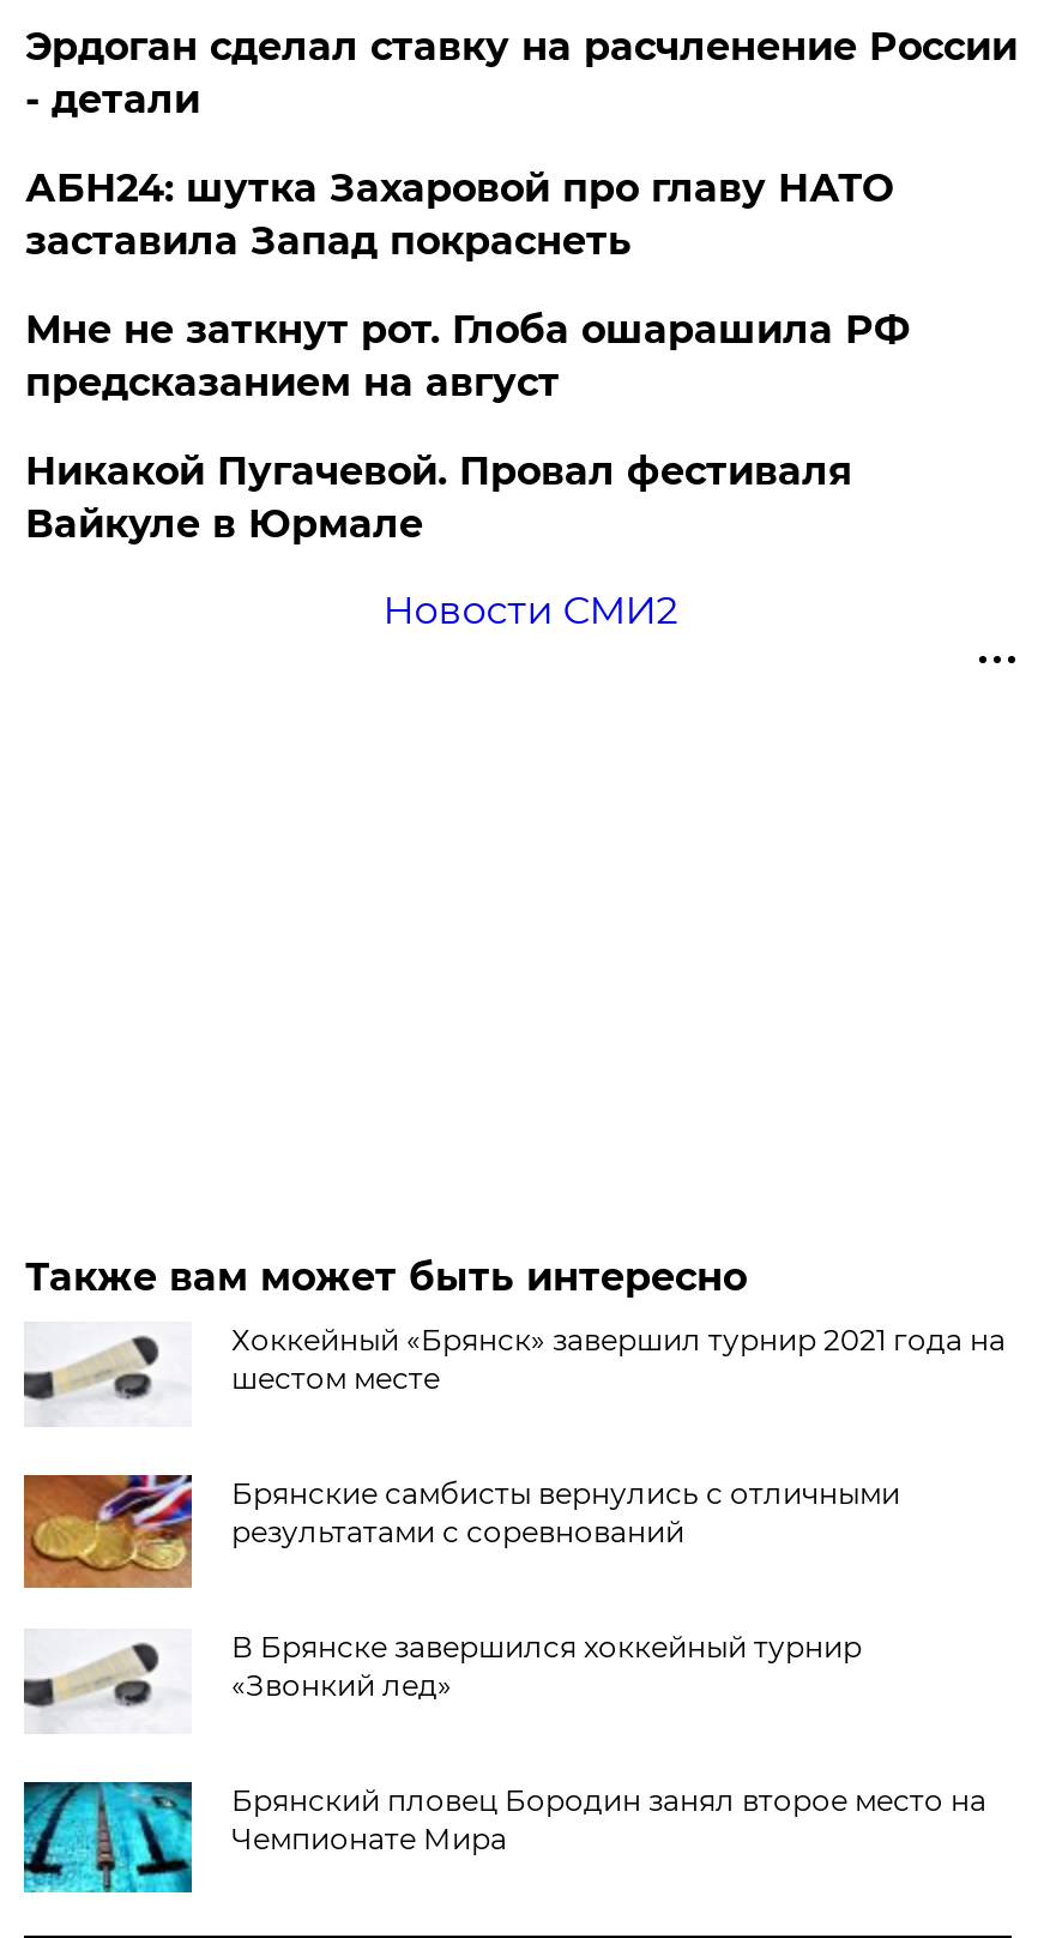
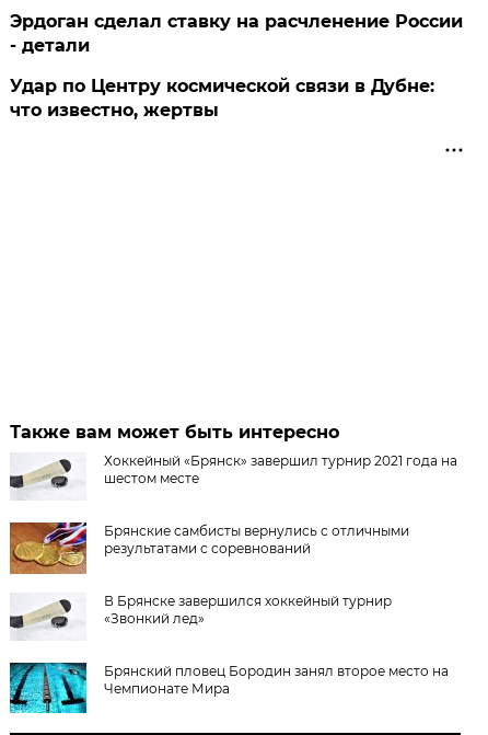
[25,165,910,632] АБН24: шутка Захаровой про главу НАТО | заставила Запад покраснеть | Мне не заткнут рот. Глоба ошарашила РФ | предсказанием на август | Никакой Пугачевой. Провал фестиваля | Вайкуле в Юрмале | Новости СМИ2 -> [10,75,435,120] Удар по Центру космической связи в Дубне: | что известно, жертвы

